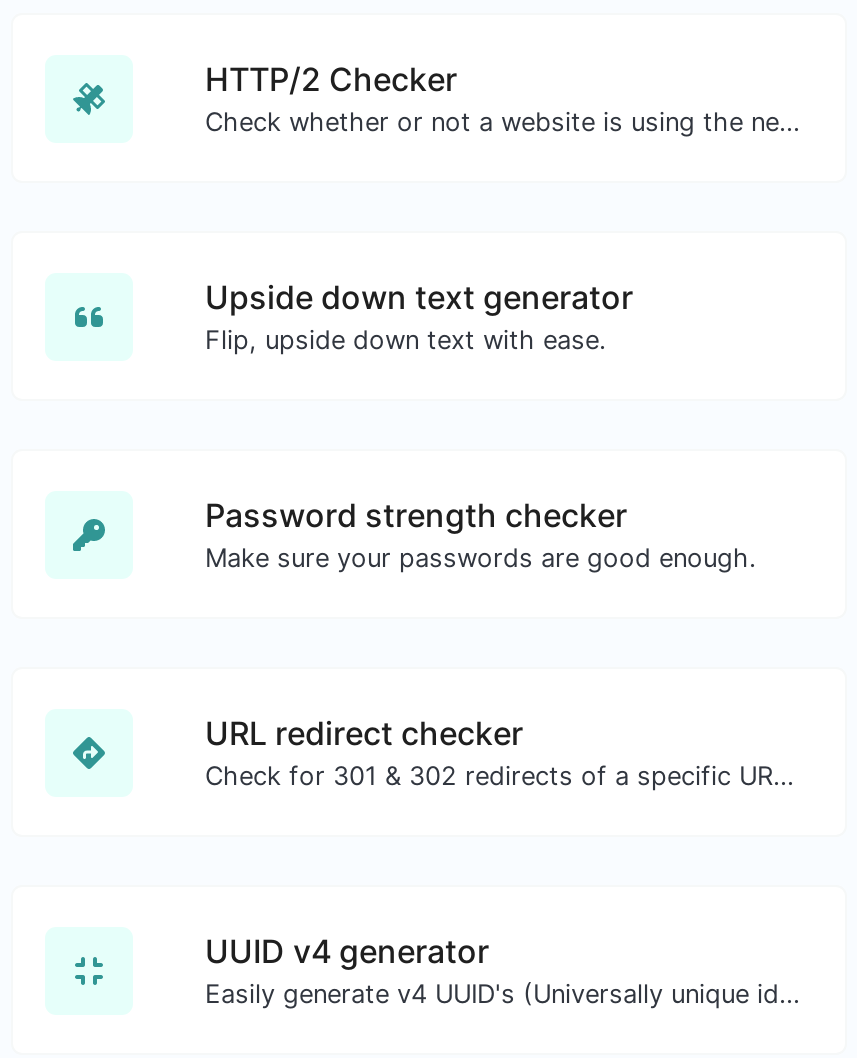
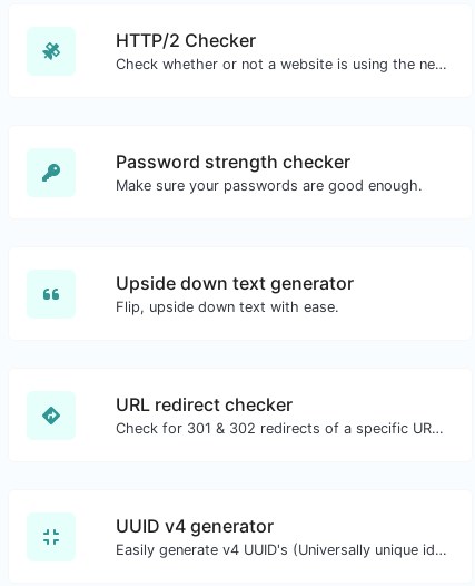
moved [205,277,633,355] -> [116,272,354,315]: Upside down text generator | Flip, upside down text with ease.
moved [205,495,757,573] -> [116,150,423,194]: Password strength checker | Make sure your passwords are good enough.

